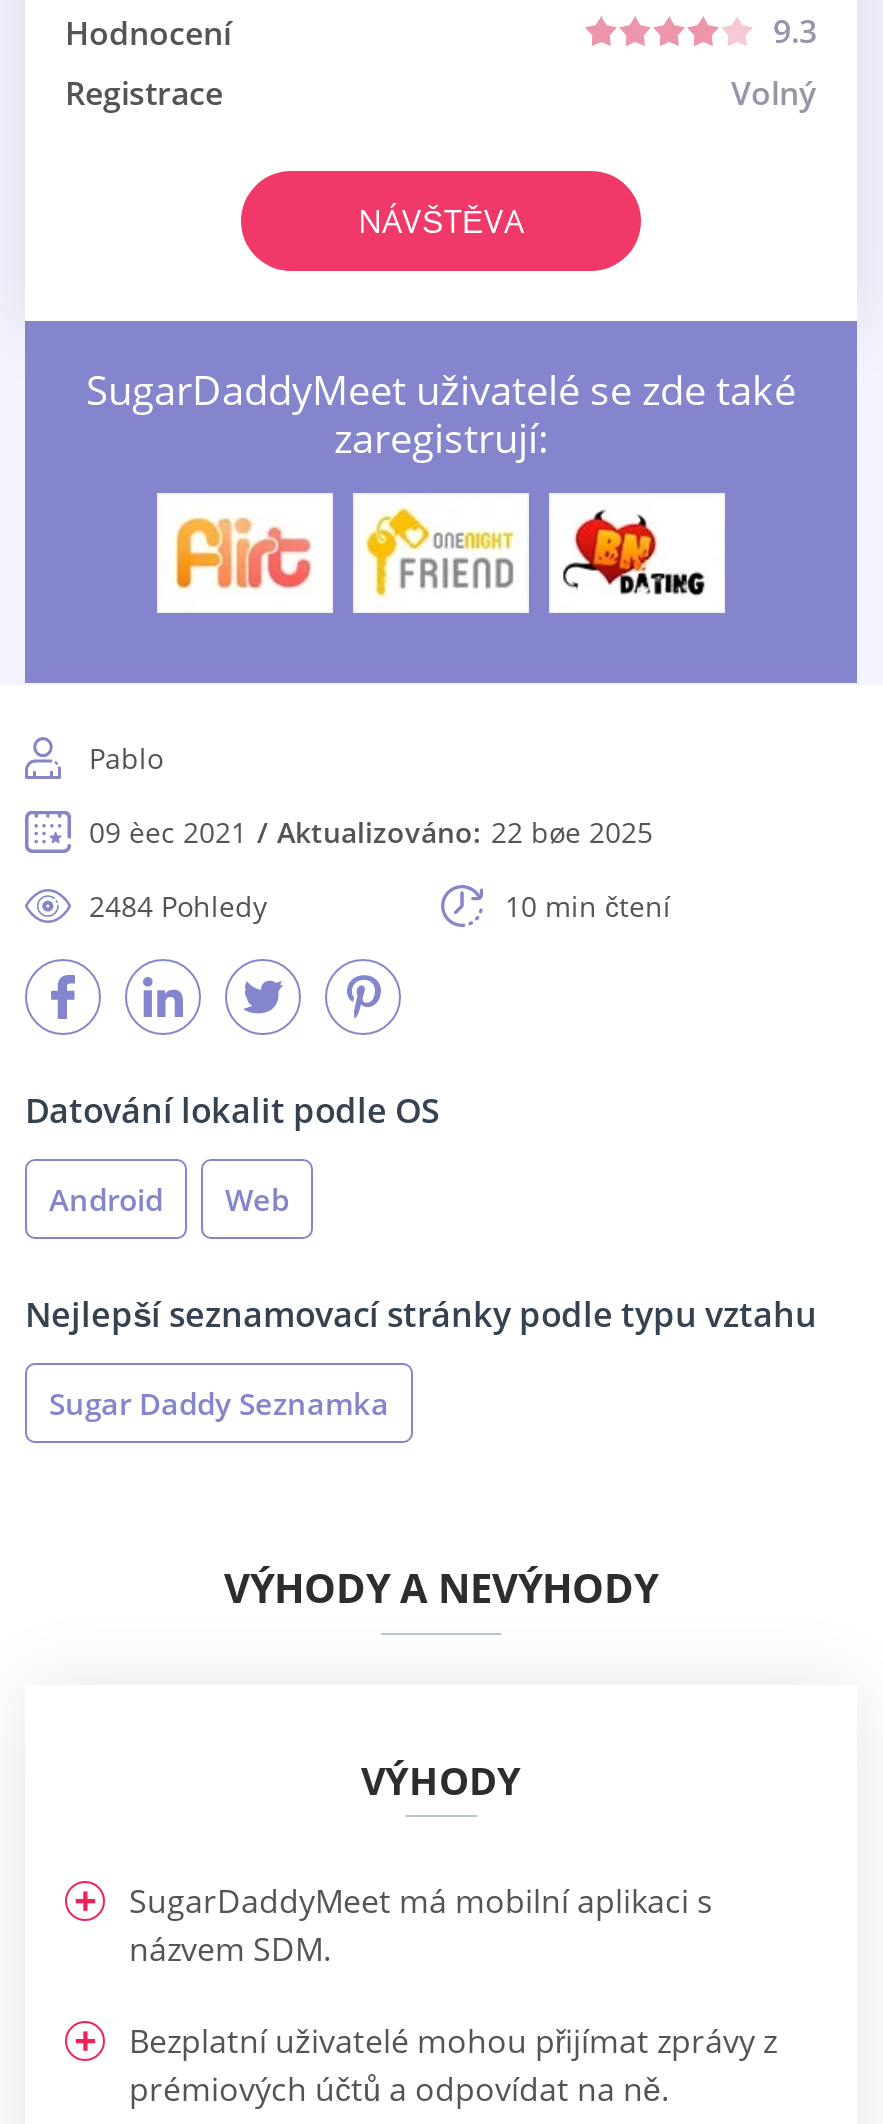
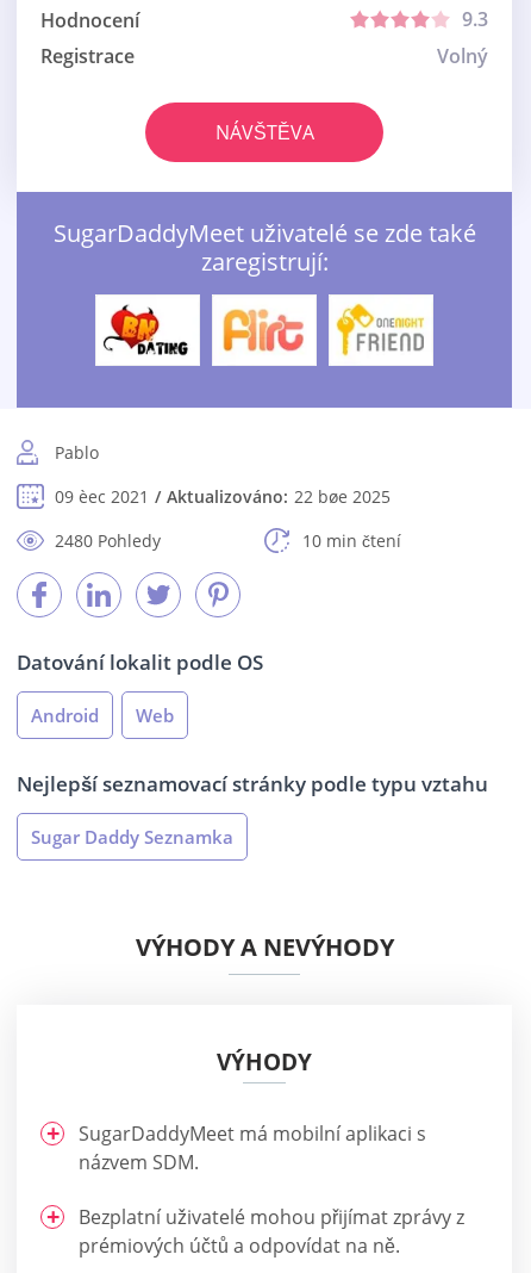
[171,511,313,595] [image] -> [102,304,189,356] [image]
[365,507,515,599] [image] -> [220,304,307,355] [image]
[561,509,709,597] [image] -> [335,303,425,358] [image]
[89,887,267,925] 2484 Pohledy -> [55,529,161,552] 2480 Pohledy

